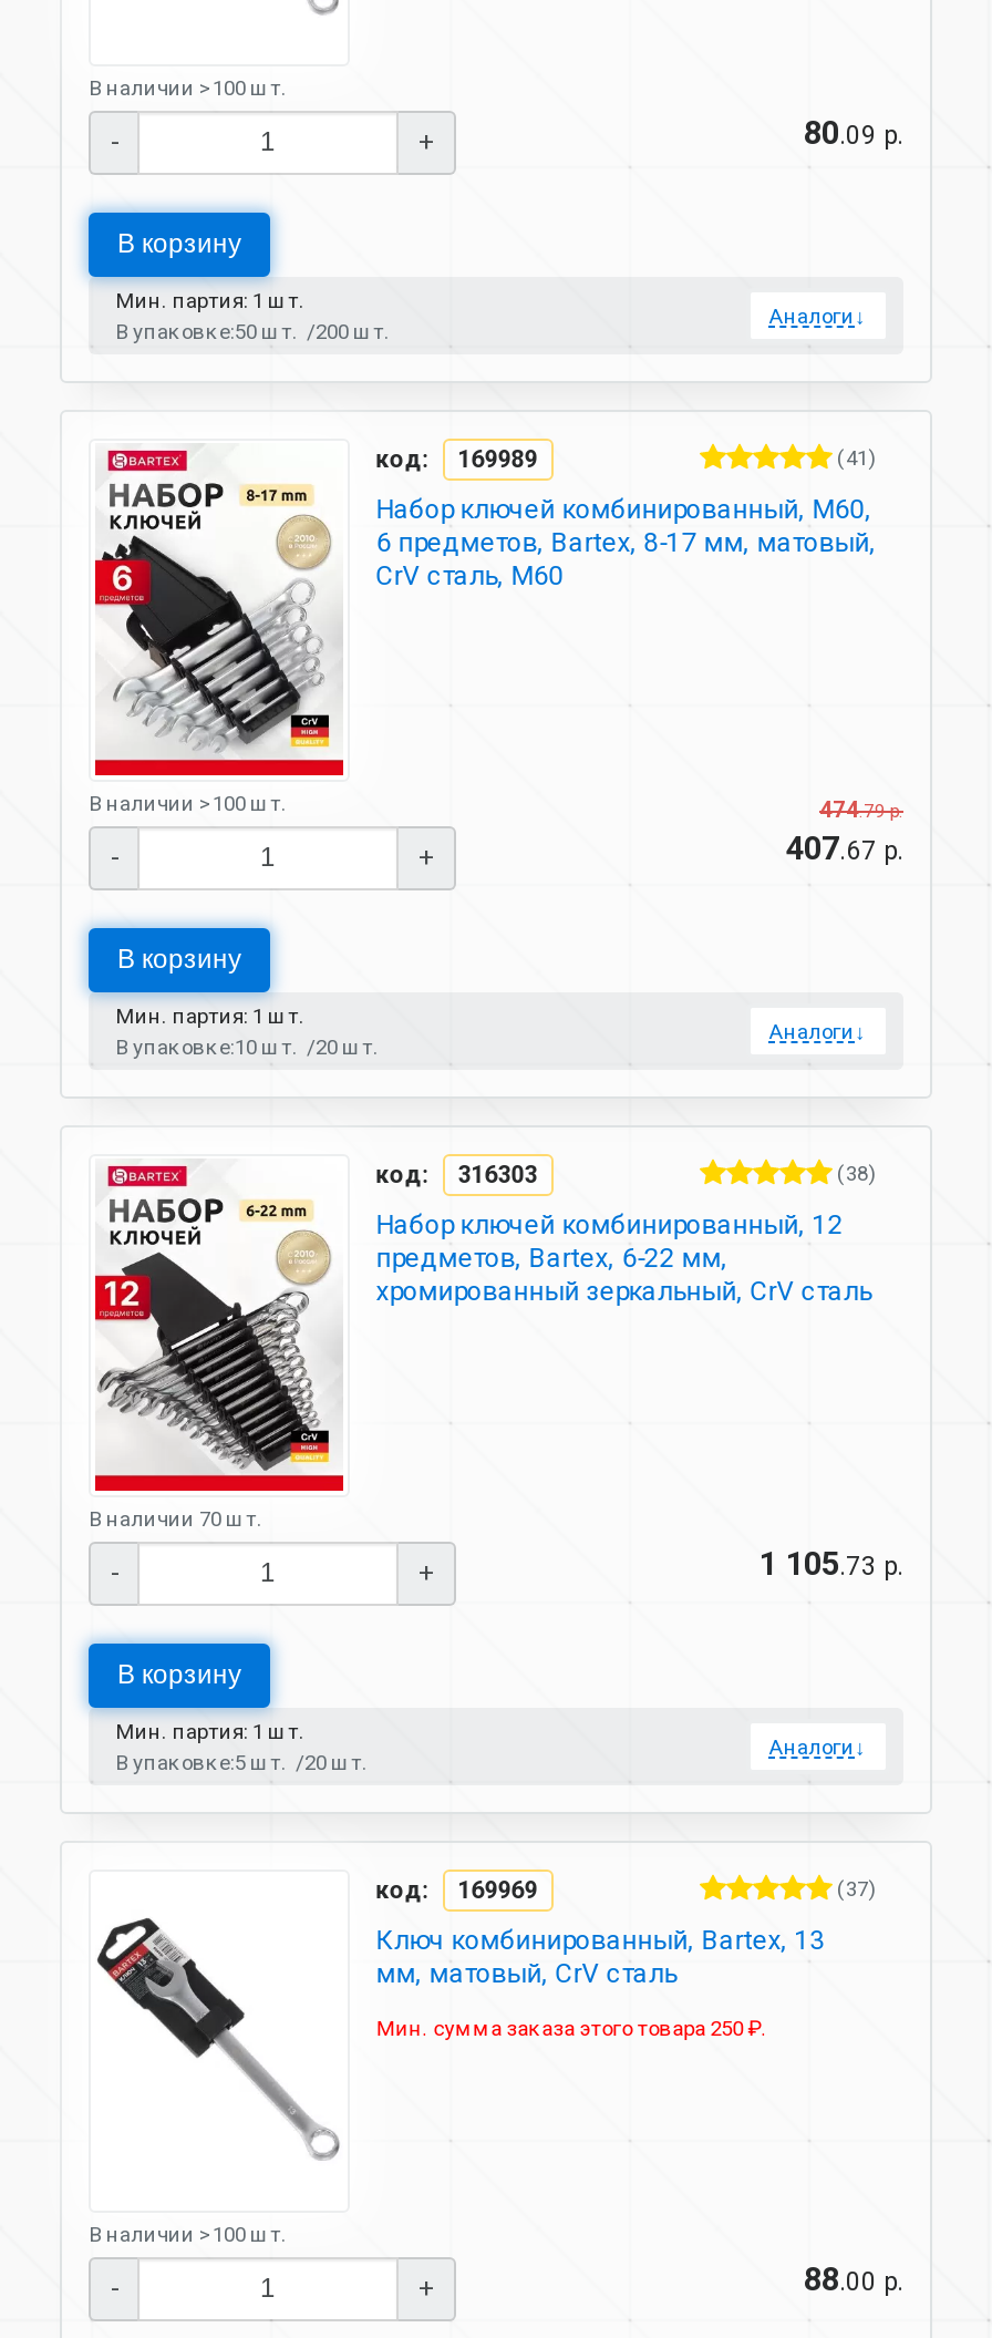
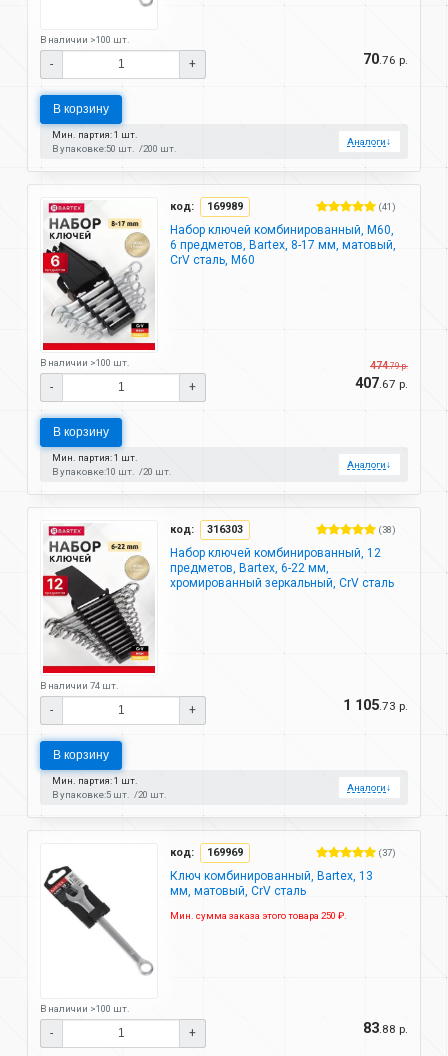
[804,111,903,151] 80.09 р. -> [363,50,408,68] 70.76 р.
[89,1505,263,1530] В наличии 70 шт. -> [40,679,119,690] В наличии 74 шт.
[804,2258,903,2298] 88.00 р. -> [363,1019,408,1037] 83.88 р.

